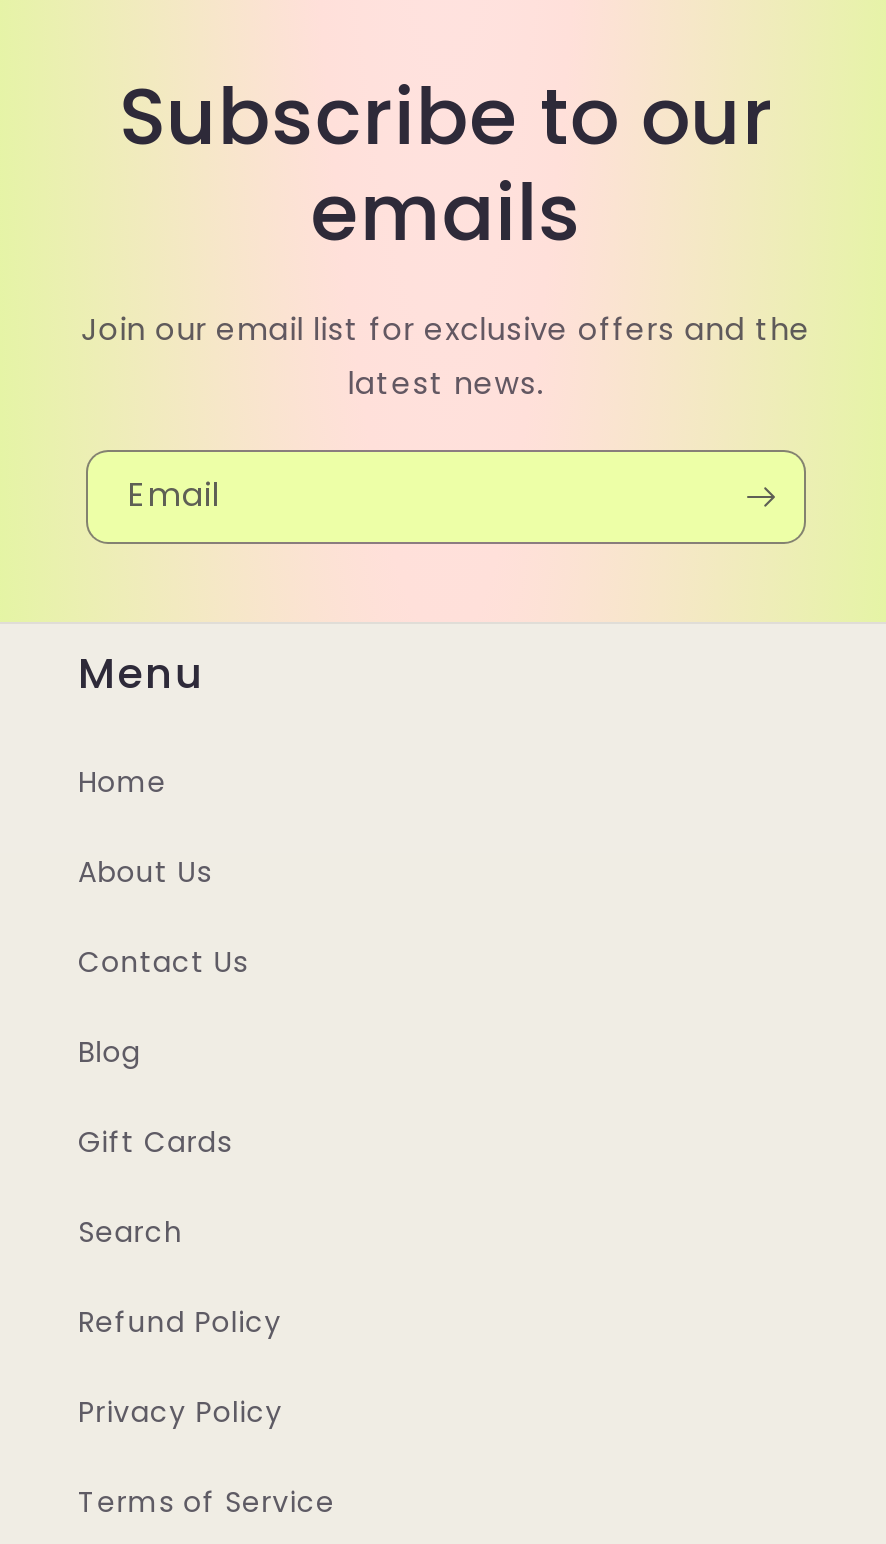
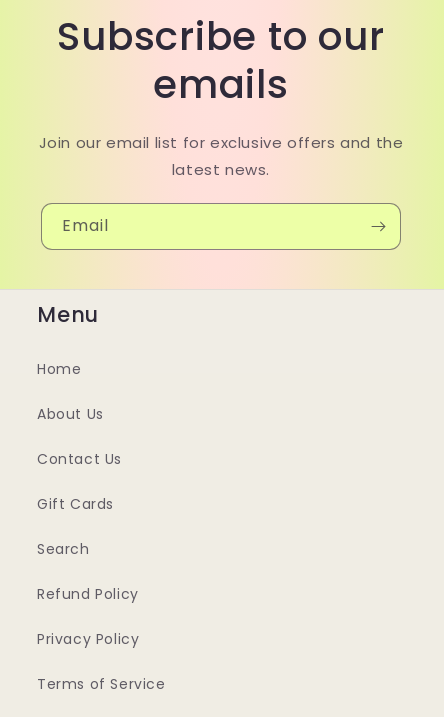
[78,1032,141,1072] Blog -> none

